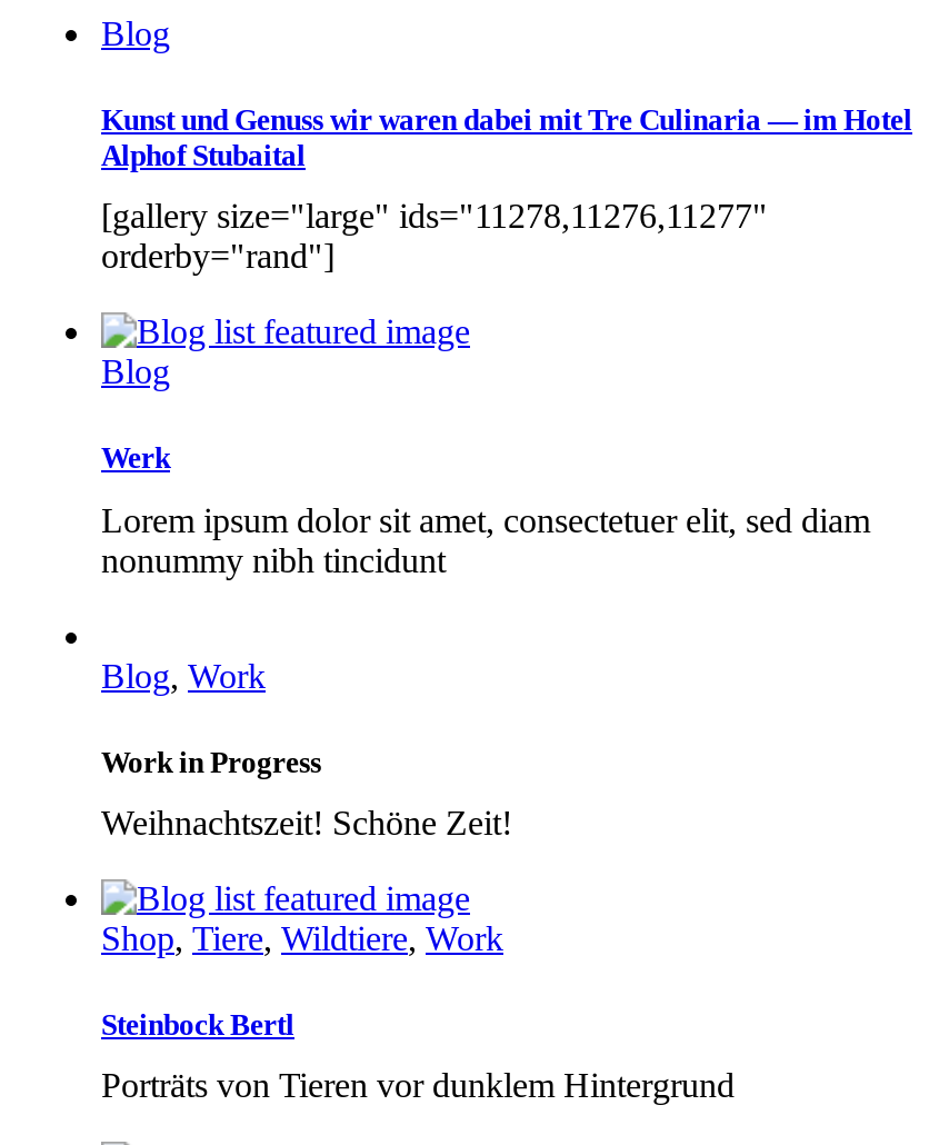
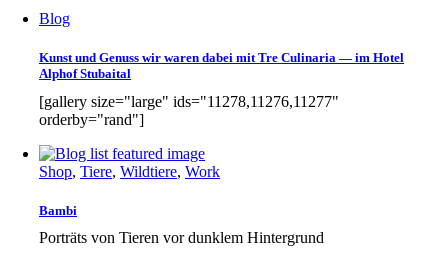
[101,353,870,841] Blog | Werk | Lorem ipsum dolor sit amet, consectetuer elit, sed diam | nonummy nibh tincidunt | Blog, Work | Work in Progress | Weihnachtszeit! Schöne Zeit! -> none
[101,1008,294,1042] Steinbock Bertl -> [39,203,77,218] Bambi

